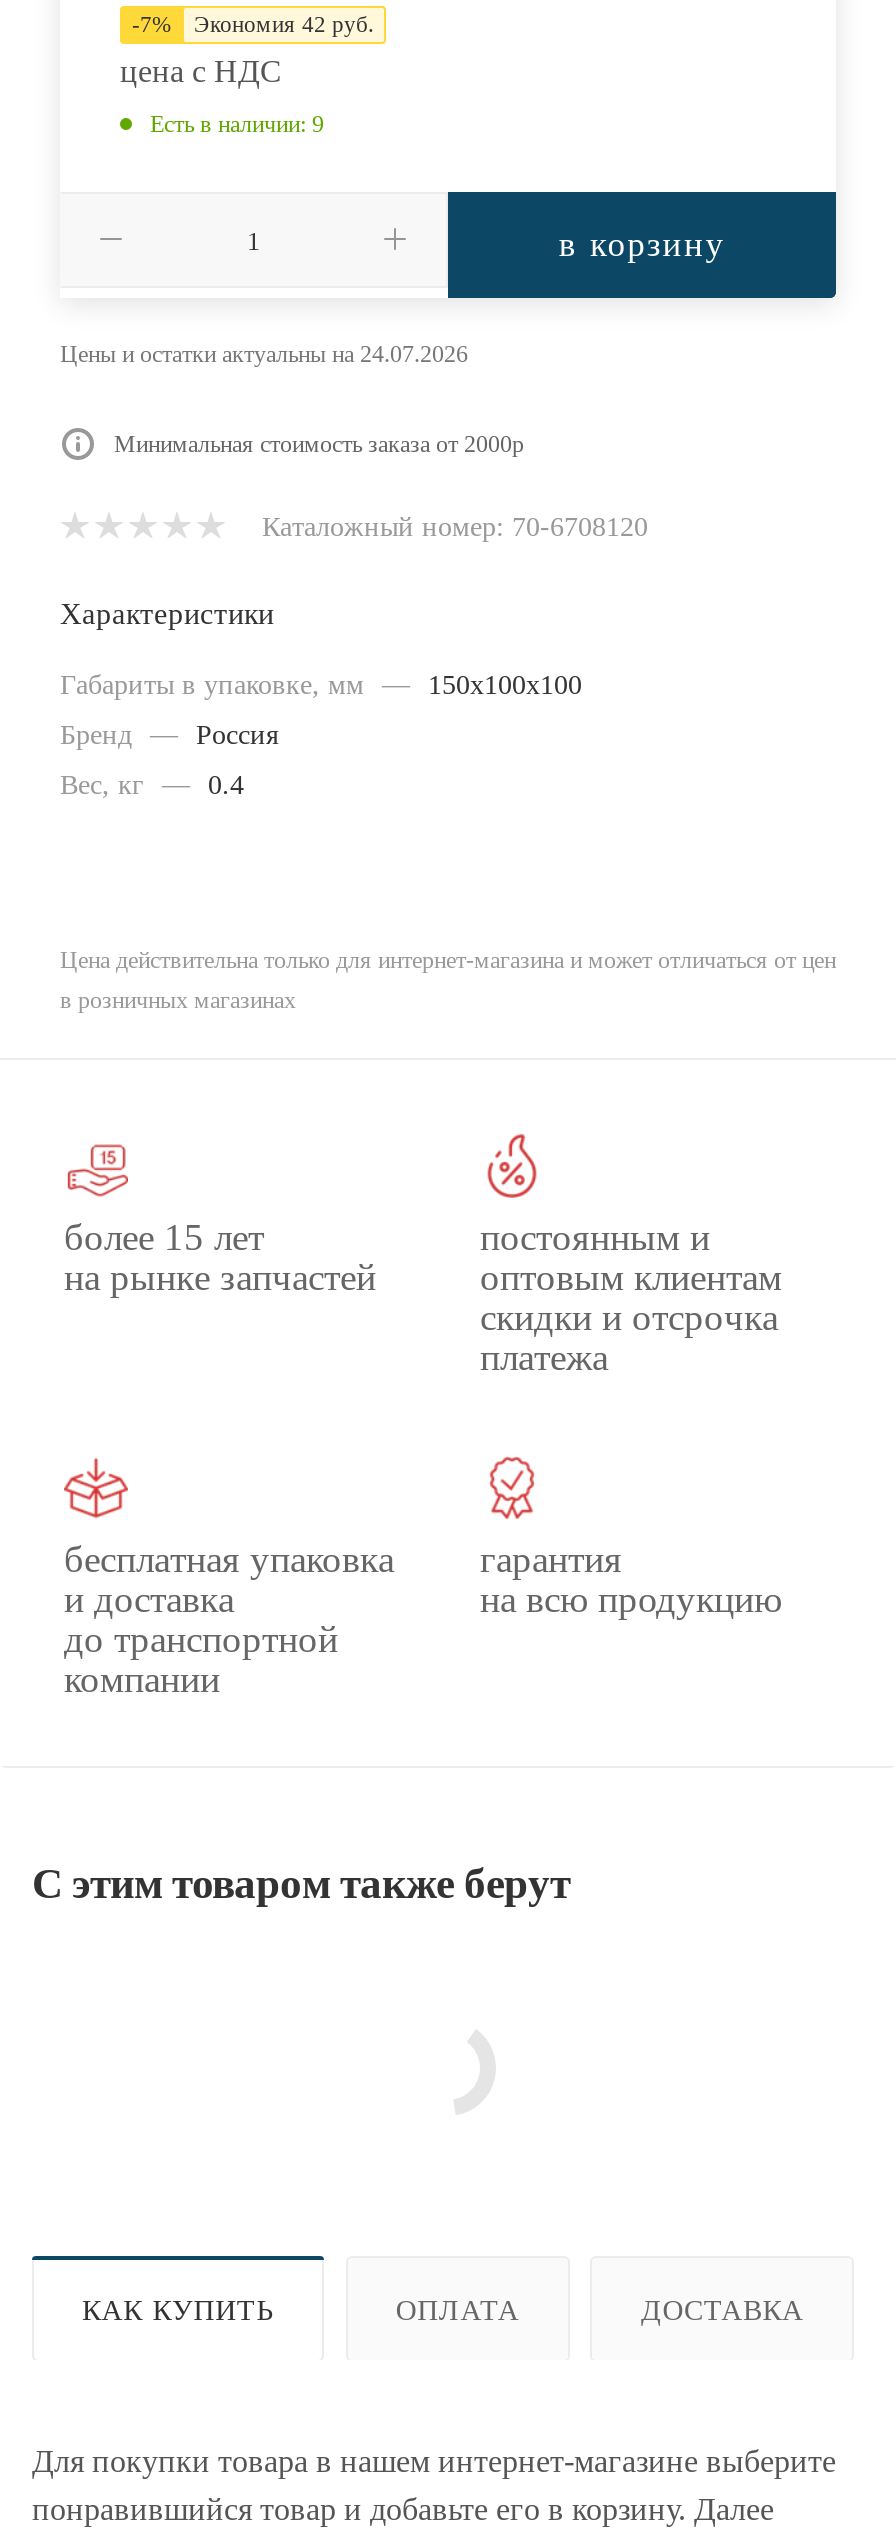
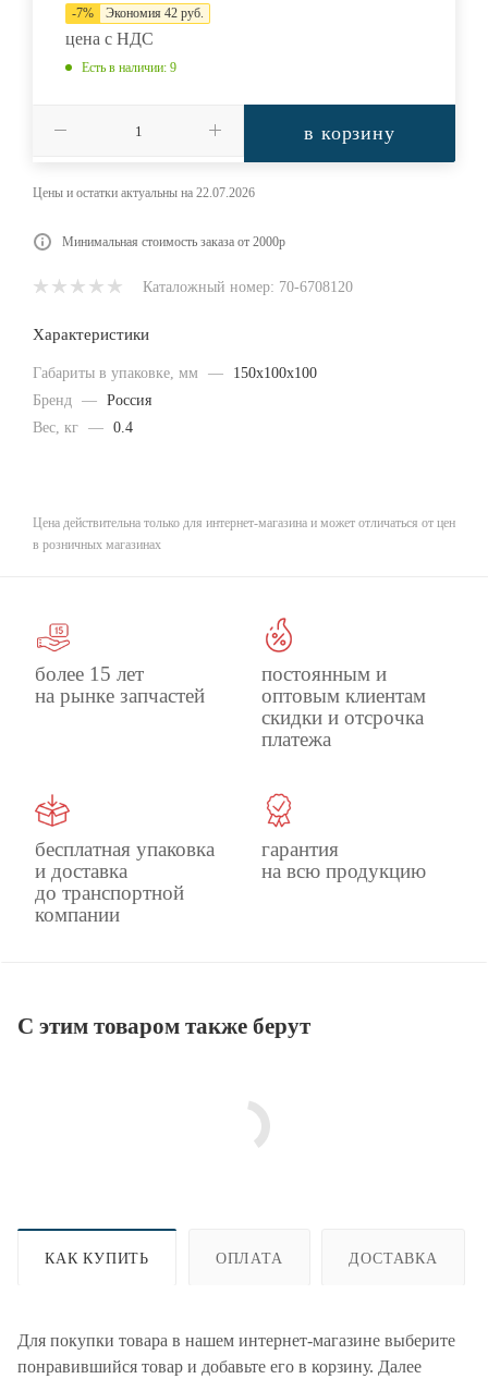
[60,339,468,367] Цены и остатки актуальны на 24.07.2026 -> [33,185,255,200] Цены и остатки актуальны на 22.07.2026

